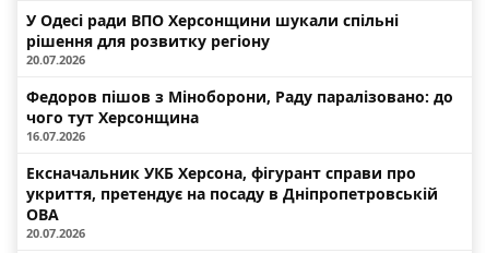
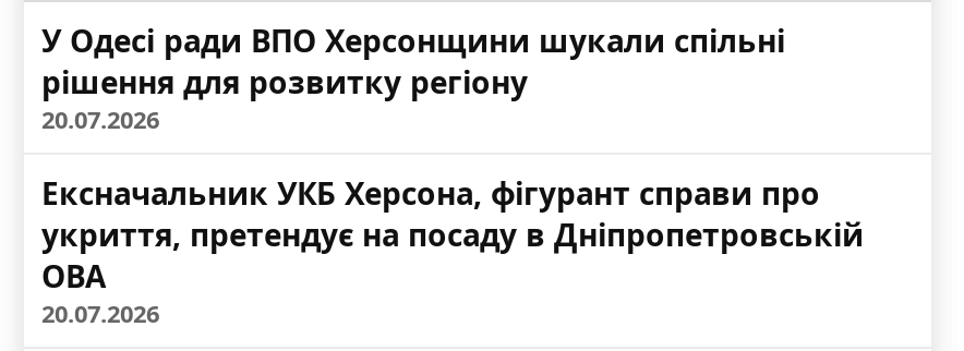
[26,86,453,144] Федоров пішов з Міноборони, Раду паралізовано: до | чого тут Херсонщина | 16.07.2026 -> none

